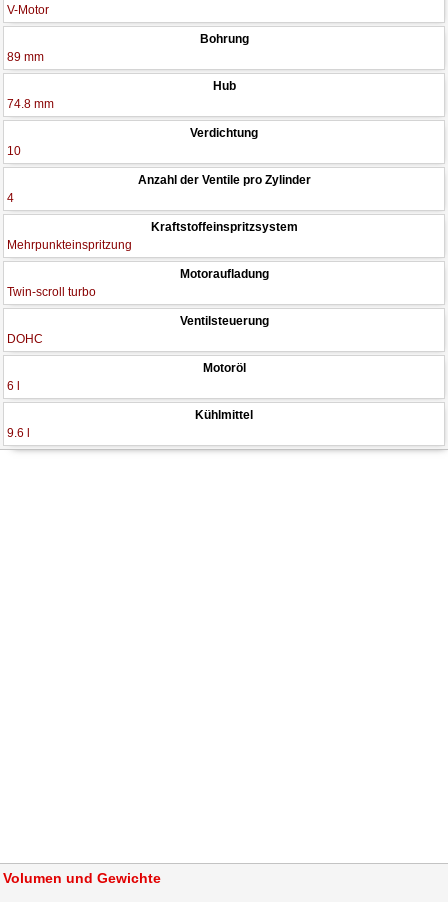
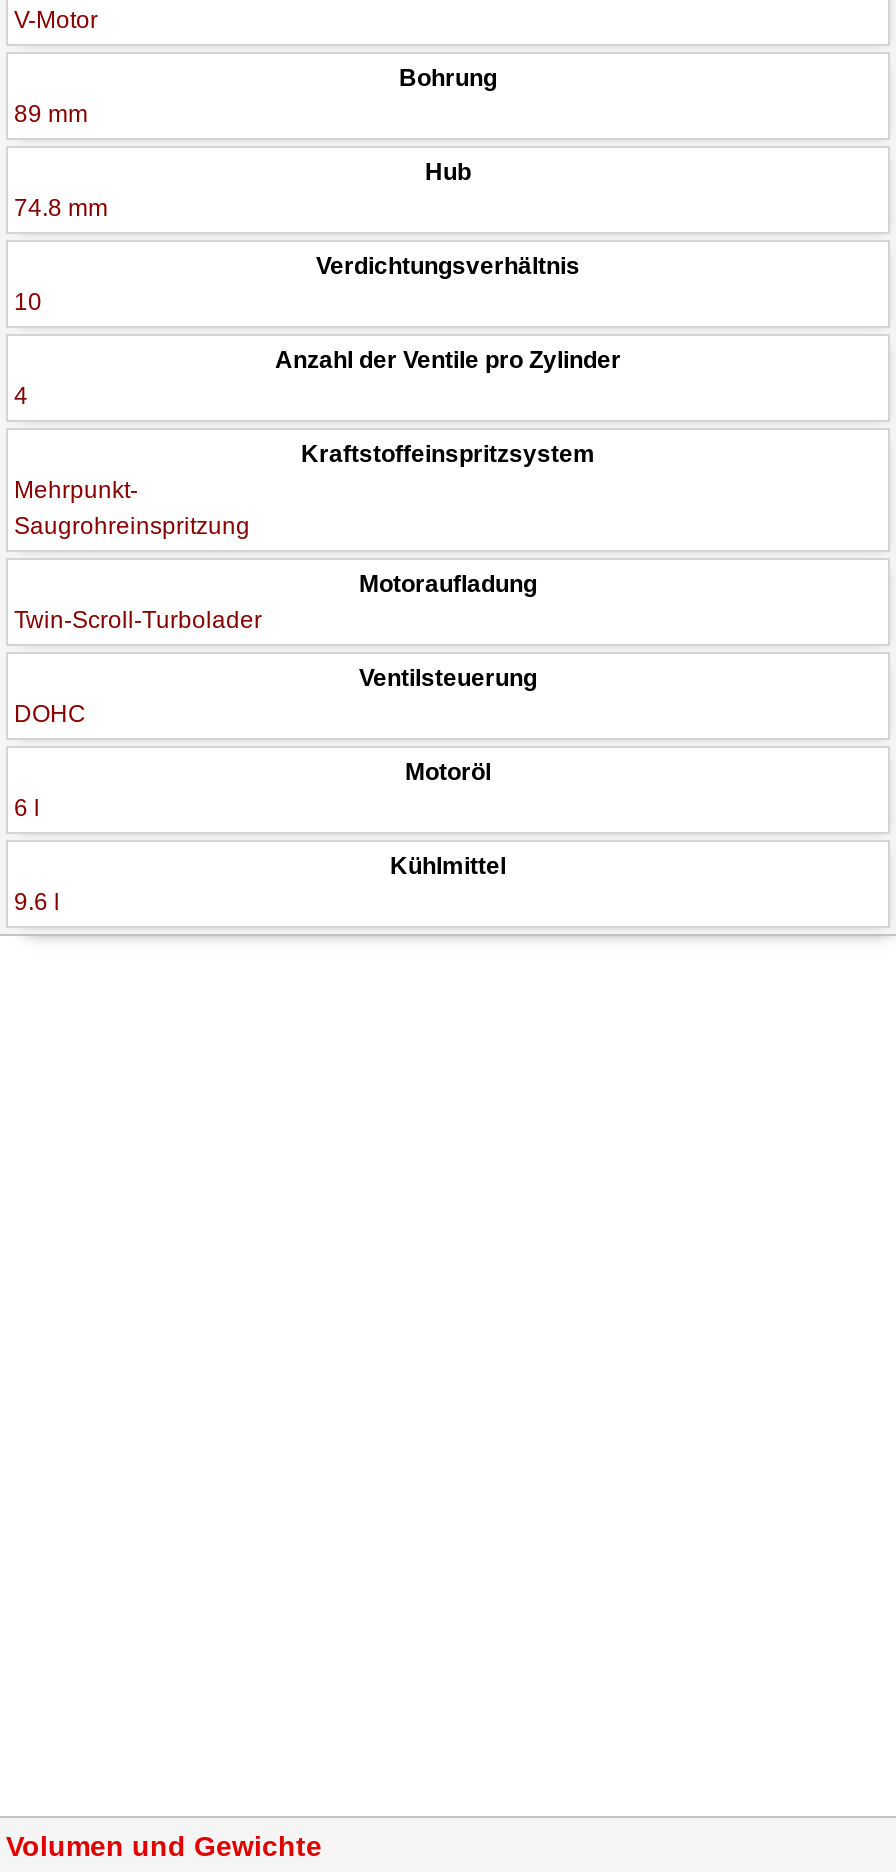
[190,126,258,140] Verdichtung -> [316,251,580,279] Verdichtungsverhältnis
[7,238,132,252] Mehrpunkteinspritzung -> [14,475,250,539] Mehrpunkt- | Saugrohreinspritzung
[7,285,96,299] Twin-scroll turbo -> [14,605,262,633] Twin-Scroll-Turbolader

